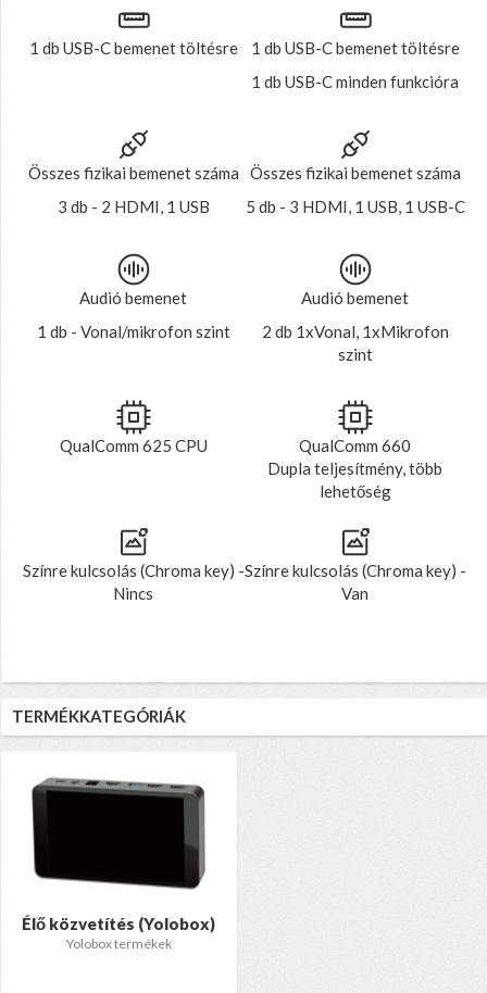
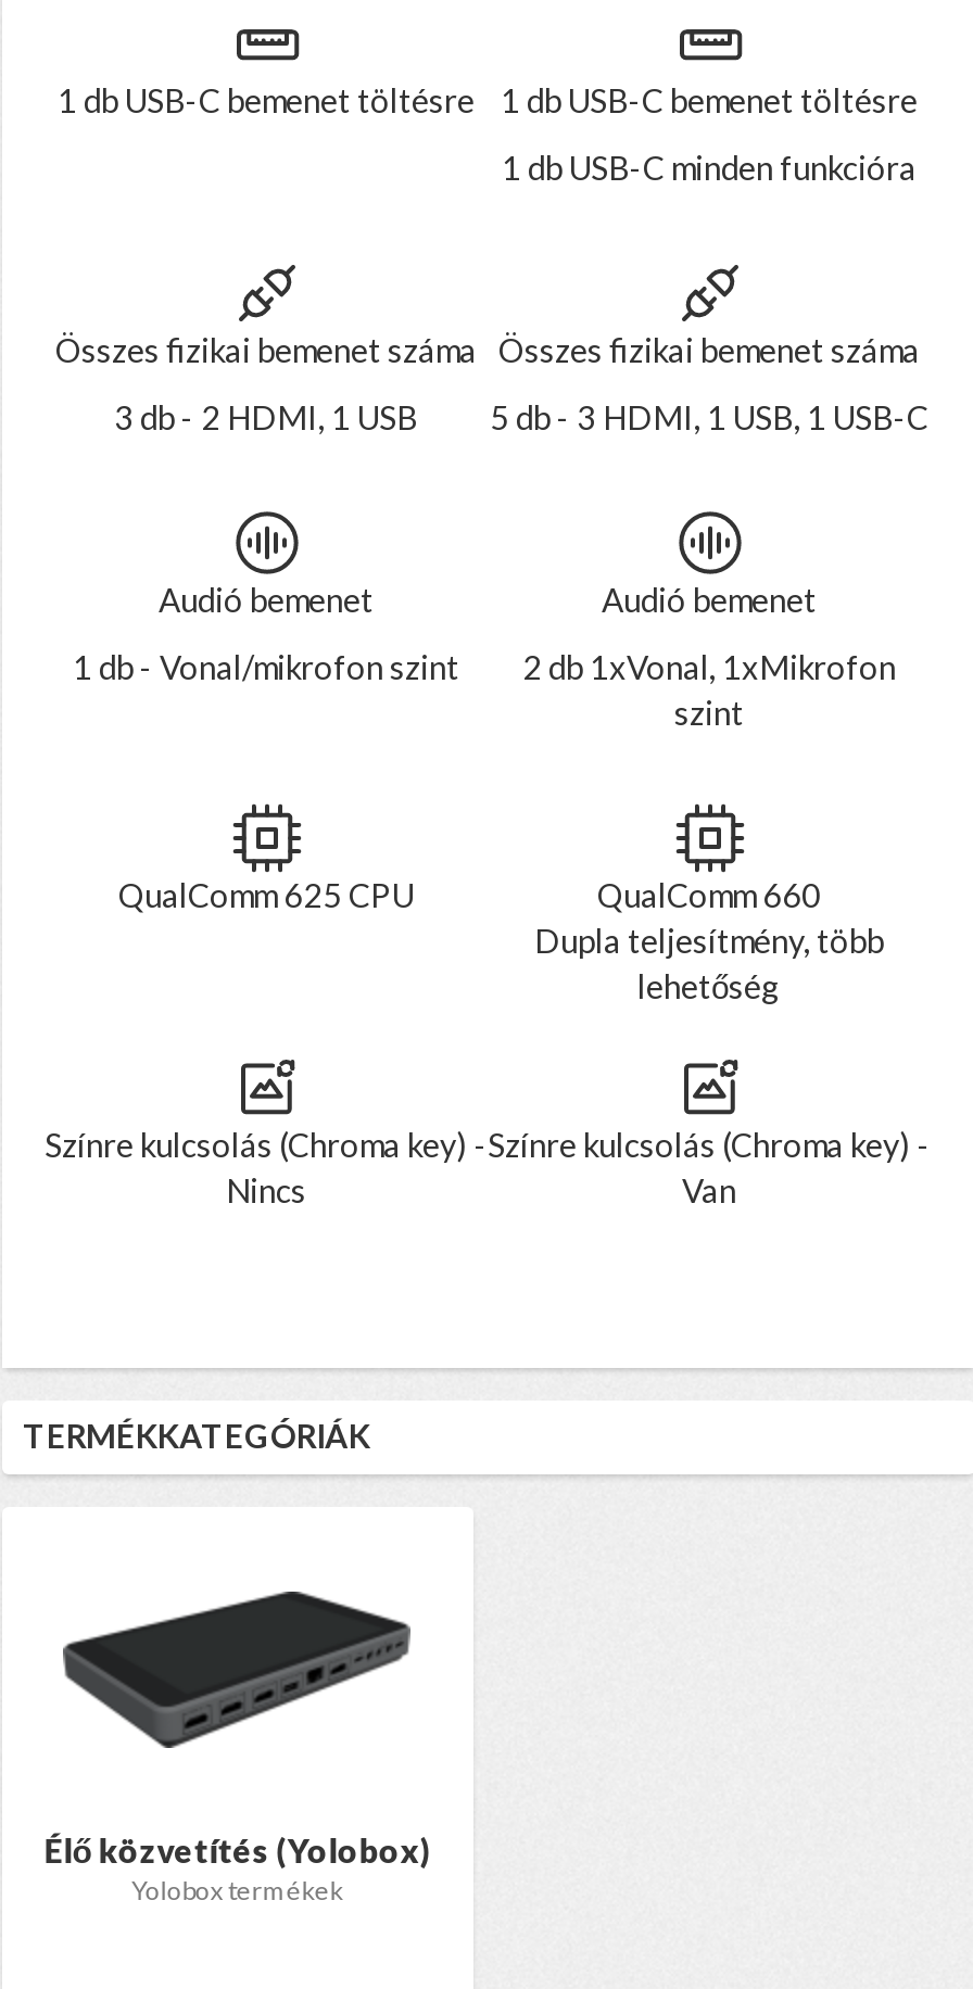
[30,777,207,890] [image] -> [63,1559,410,1781] [image]

